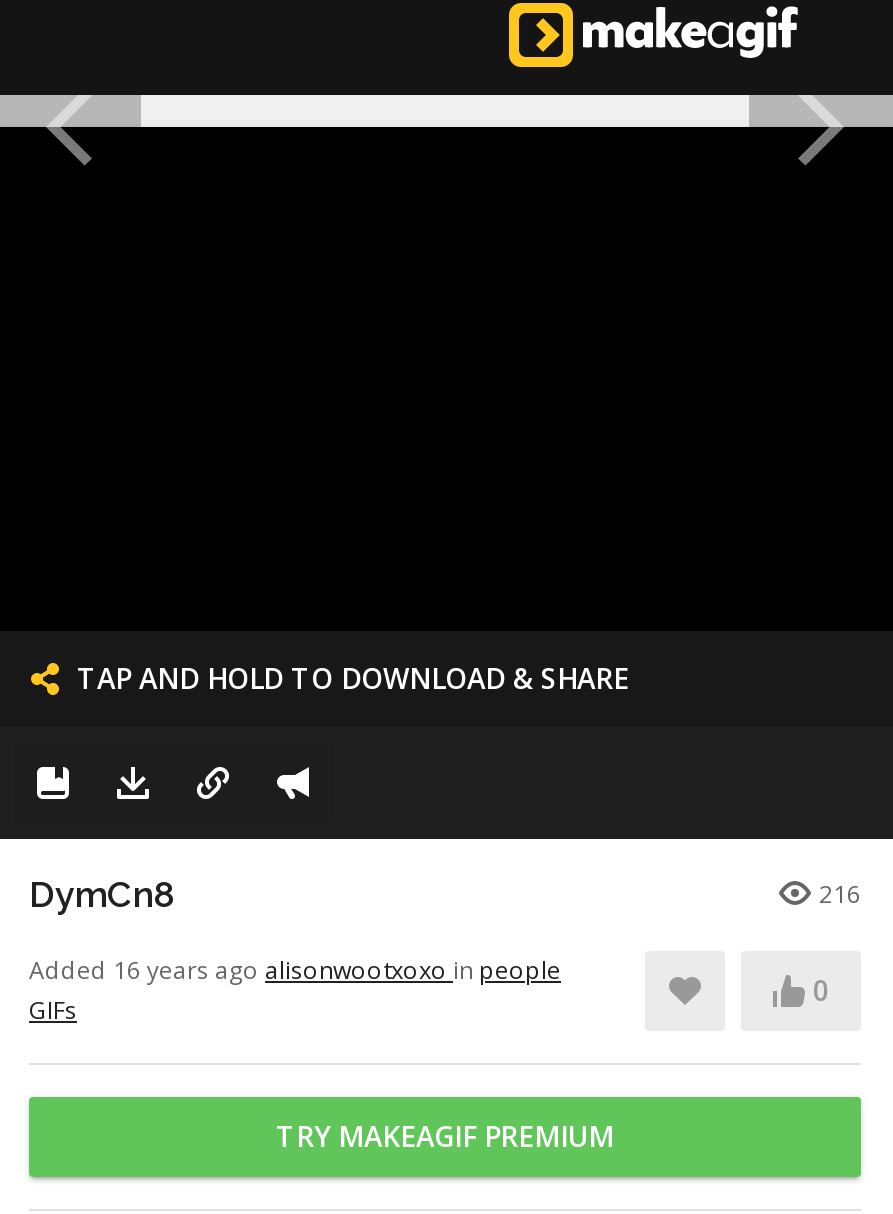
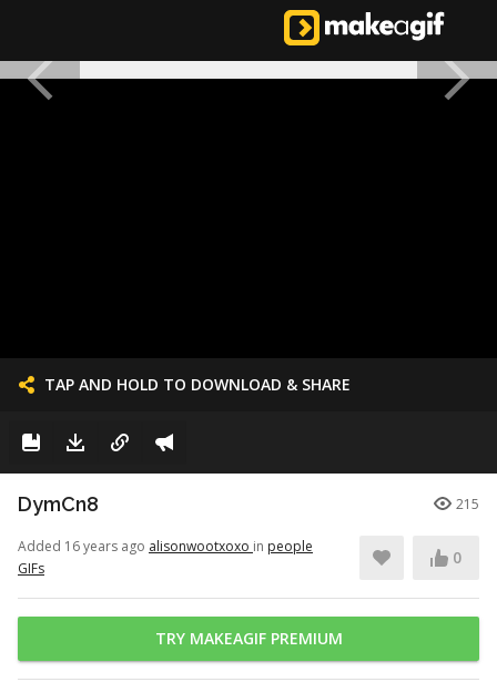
[813,877,861,911] 216 -> [453,495,479,513] 215

